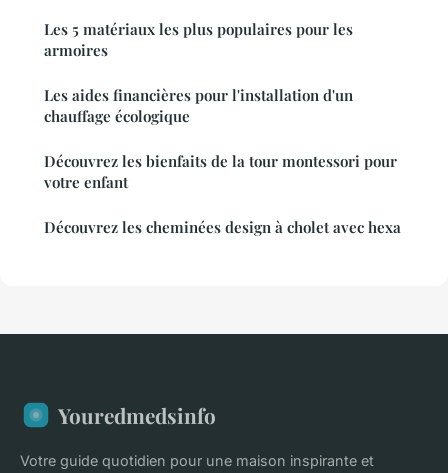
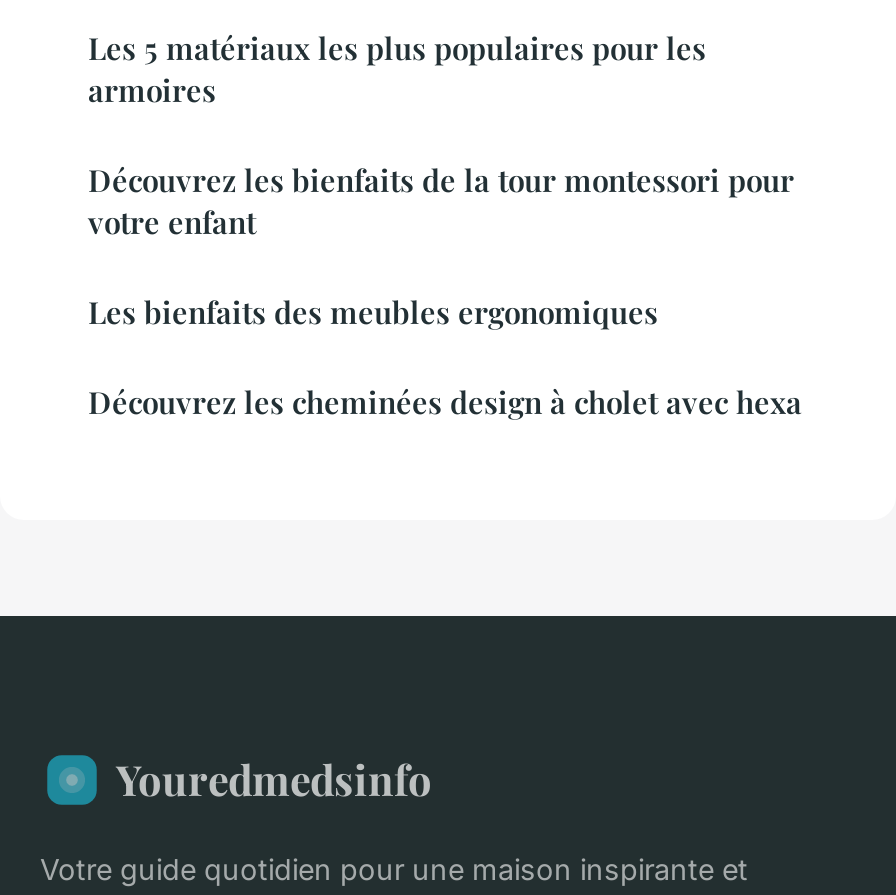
[44,85,353,126] Les aides financières pour l'installation d'un | chauffage écologique -> none
moved [44,151,397,192] -> [88,160,794,242]: Découvrez les bienfaits de la tour montessori pour | votre enfant
none -> [88,292,658,332] Les bienfaits des meubles ergonomiques

